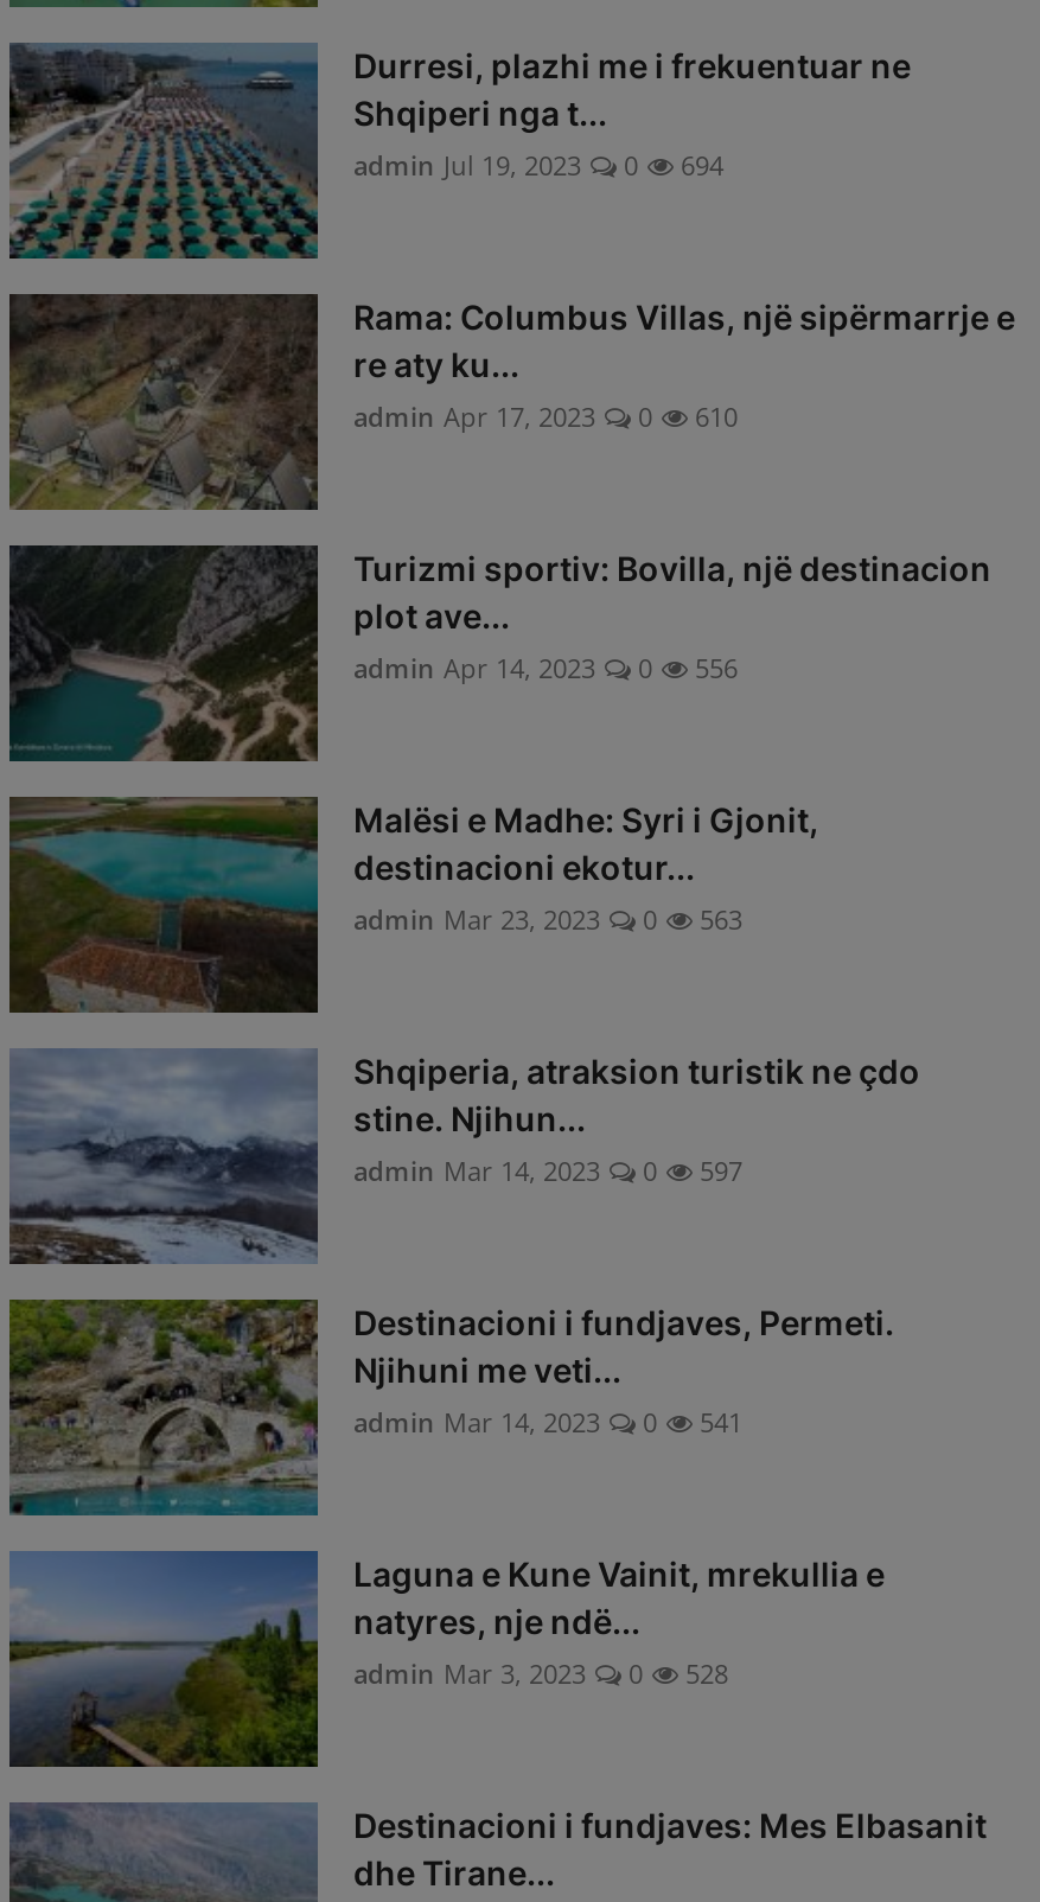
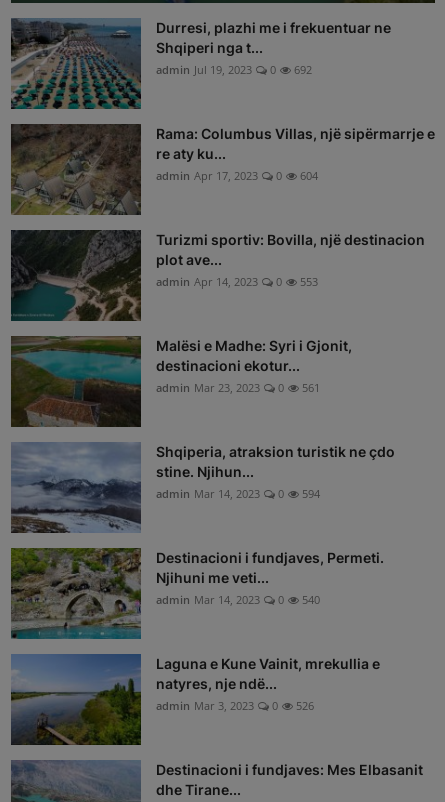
[353,146,723,181] admin Jul 19, 2023 0 694 -> [156,61,312,76] admin Jul 19, 2023 0 692
[353,397,738,433] admin Apr 17, 2023 0 610 -> [156,167,318,182] admin Apr 17, 2023 0 604
[353,649,738,684] admin Apr 14, 2023 0 556 -> [156,273,318,288] admin Apr 14, 2023 0 553
[353,900,742,936] admin Mar 23, 2023 0 563 -> [156,379,320,394] admin Mar 23, 2023 0 561
[353,1151,742,1187] admin Mar 14, 2023 0 597 -> [156,485,320,500] admin Mar 14, 2023 0 594
[353,1403,742,1438] admin Mar 14, 2023 0 541 -> [156,591,320,606] admin Mar 14, 2023 0 540
[353,1654,728,1690] admin Mar 3, 2023 0 528 -> [156,697,314,712] admin Mar 3, 2023 0 526

